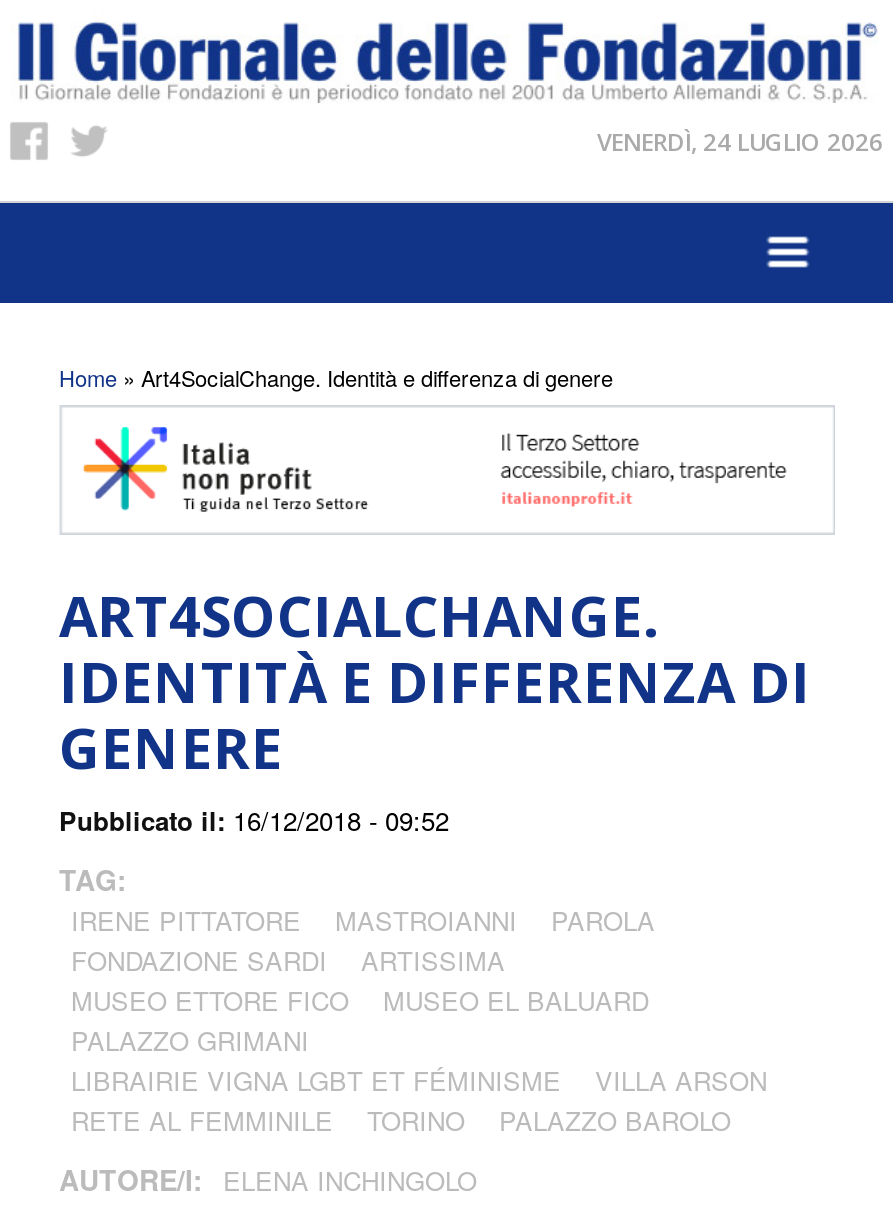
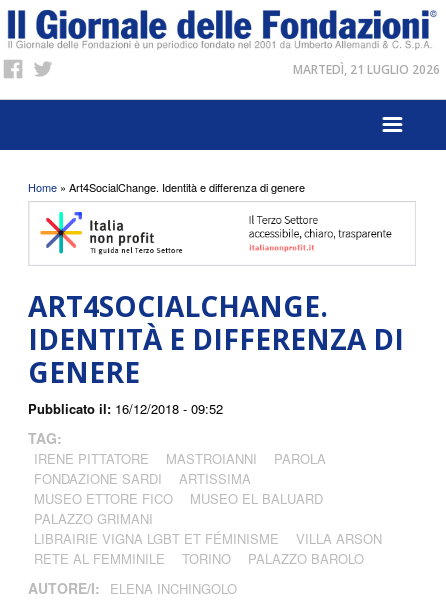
[597,125,883,159] VENERDÌ, 24 LUGLIO 2026 -> [293,61,440,78] MARTEDÌ, 21 LUGLIO 2026

